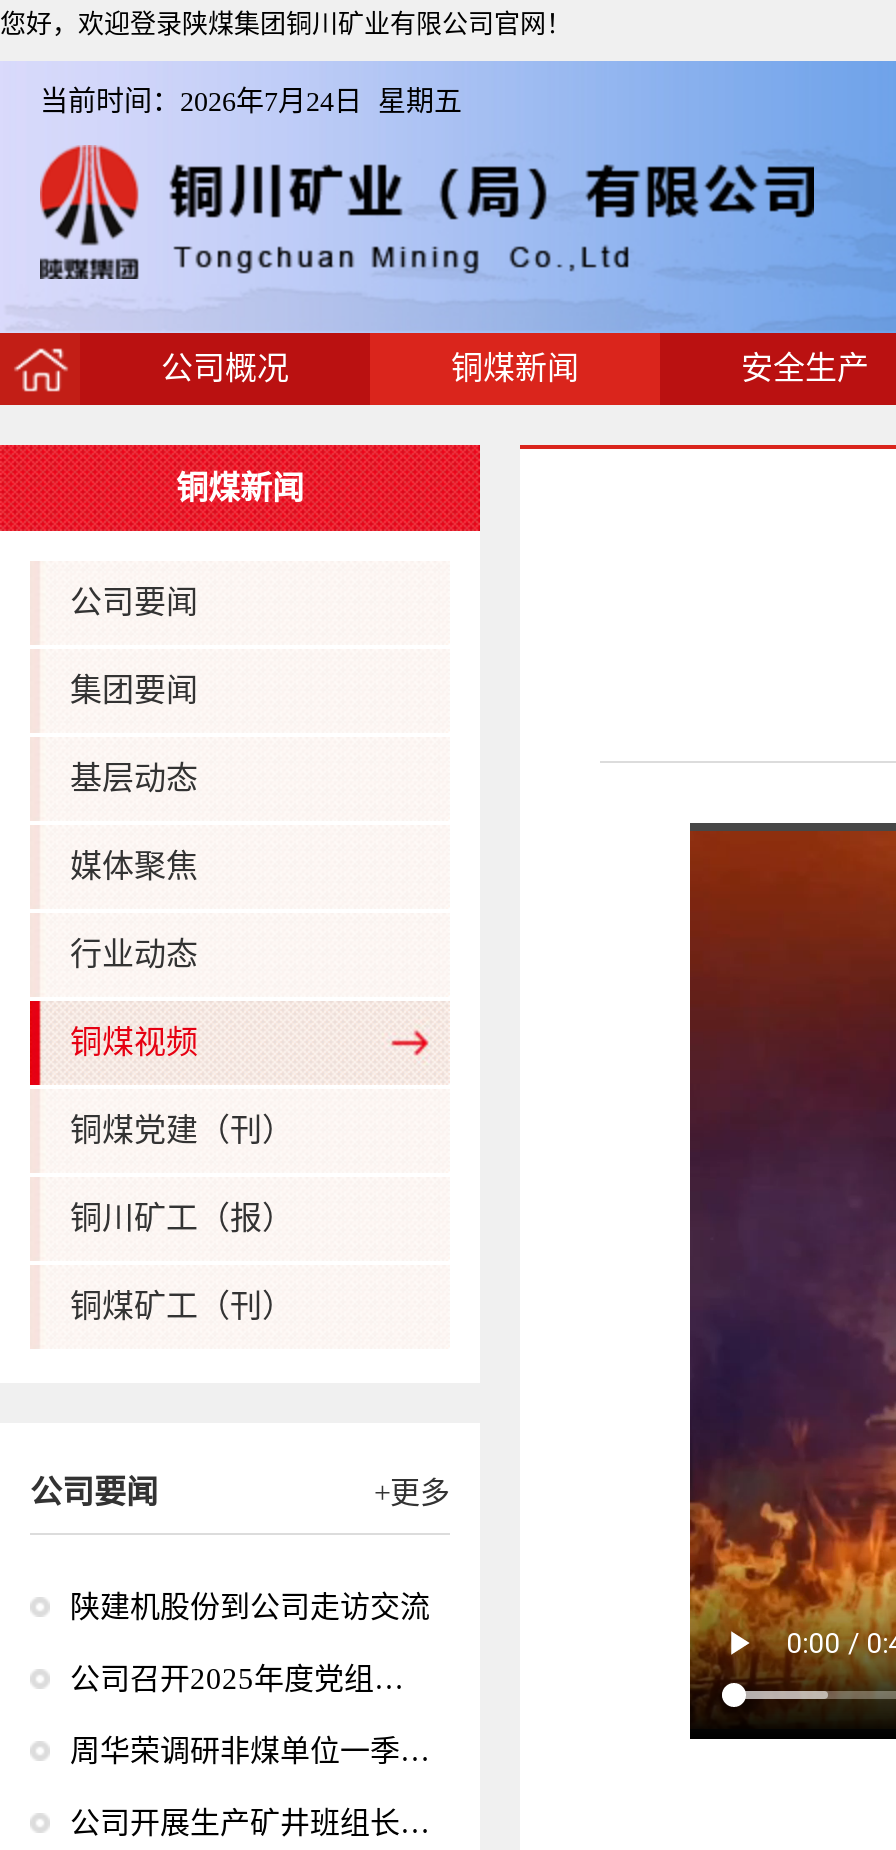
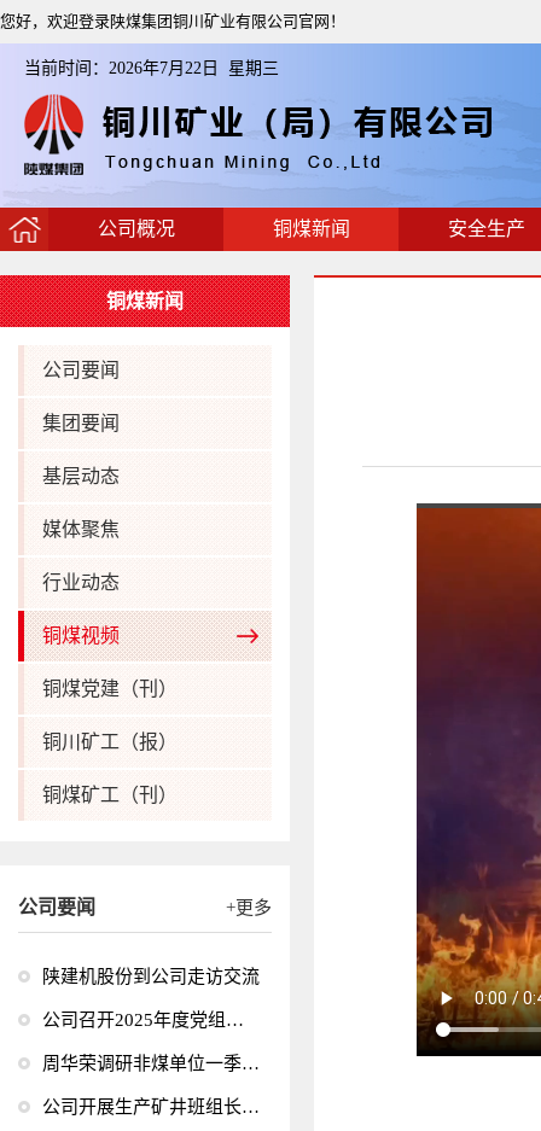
[40,87,462,117] 当前时间：2026年7月24日 星期五 -> [24,59,279,77] 当前时间：2026年7月22日 星期三

